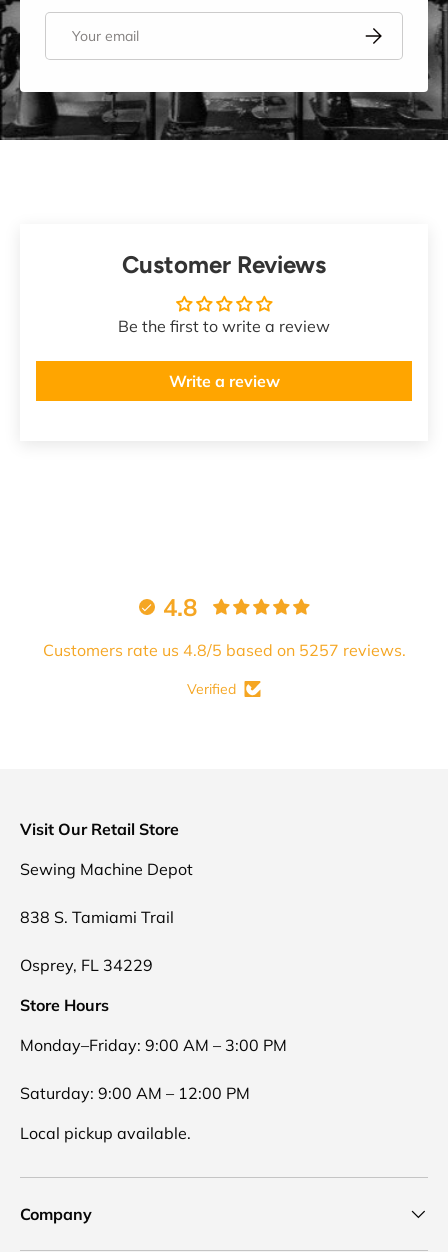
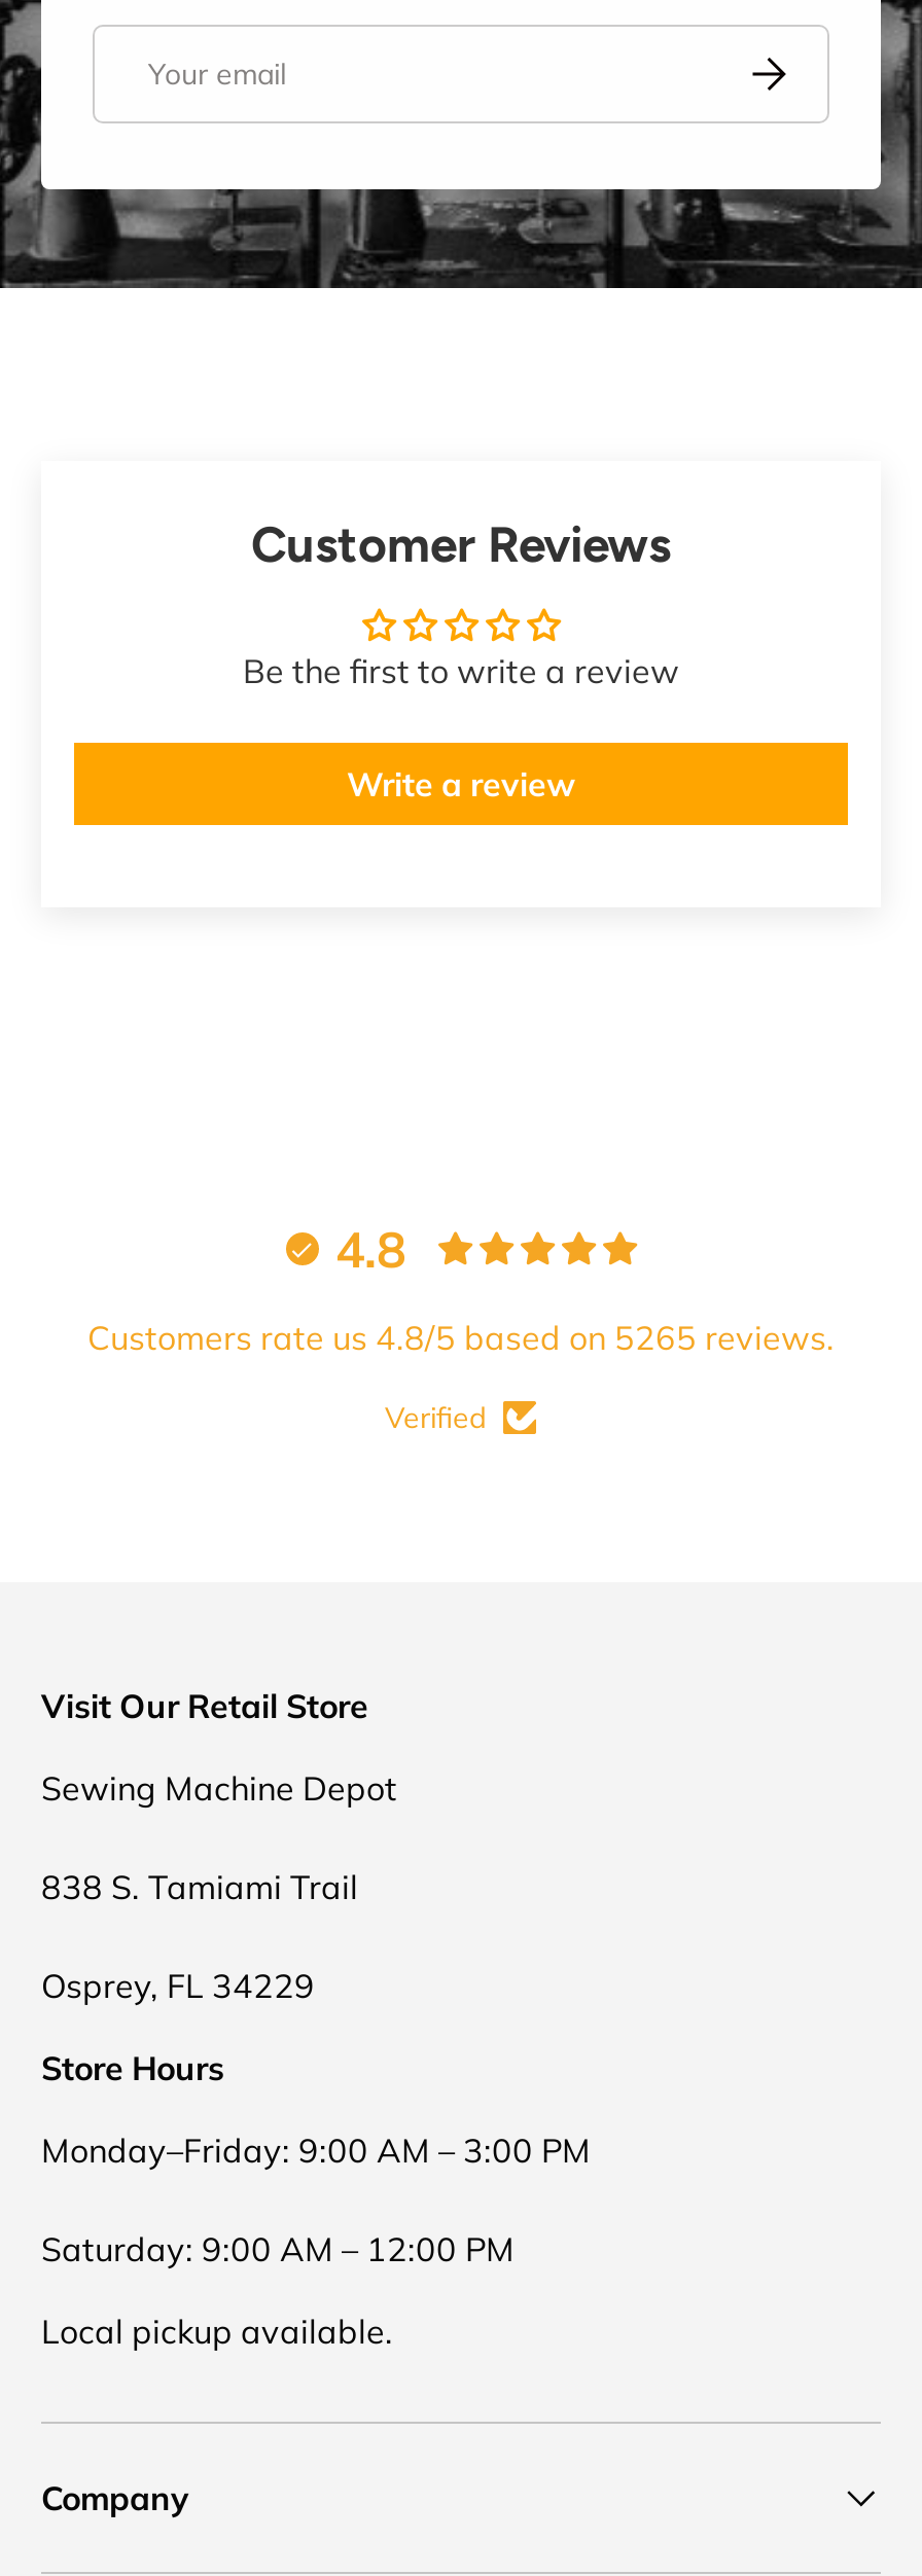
[42,640,405,660] Customers rate us 4.8/5 based on 5257 reviews. -> [87,1318,835,1359] Customers rate us 4.8/5 based on 5265 reviews.

